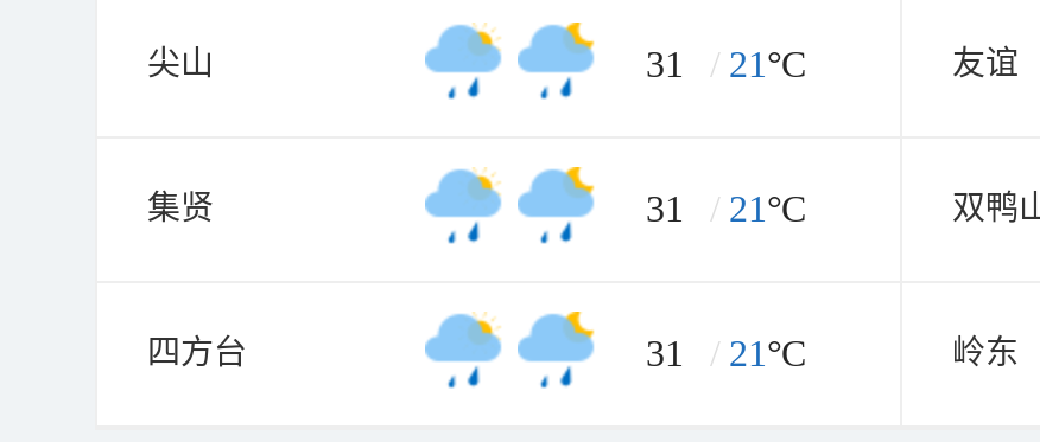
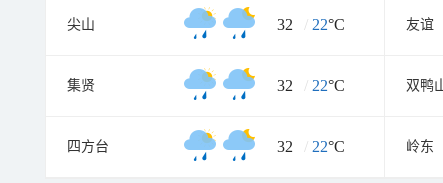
[646,44,684,84] 31 -> [277,16,293,33] 32
[710,44,807,84] / 21 °C -> [304,16,345,33] / 22 °C
[646,188,684,229] 31 -> [277,77,293,94] 32
[710,188,807,229] / 21 °C -> [304,77,345,94] / 22 °C
[646,333,684,373] 31 -> [277,138,293,155] 32
[710,333,807,373] / 21 °C -> [304,138,345,155] / 22 °C

